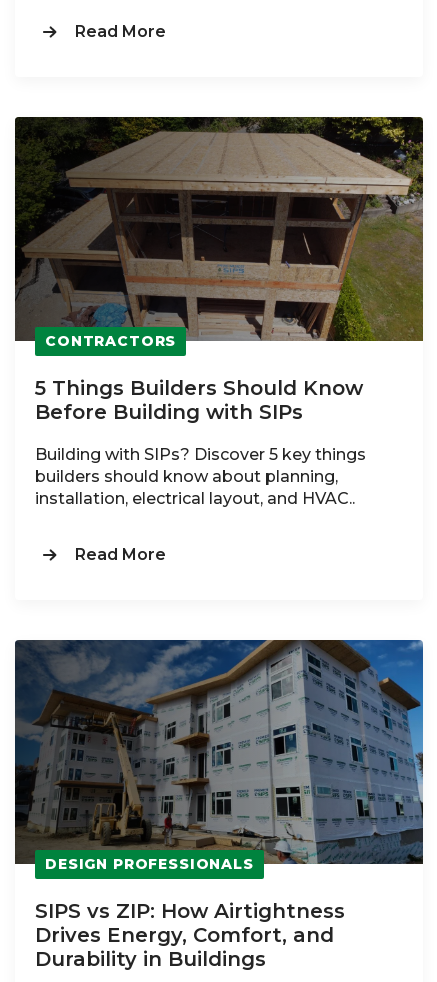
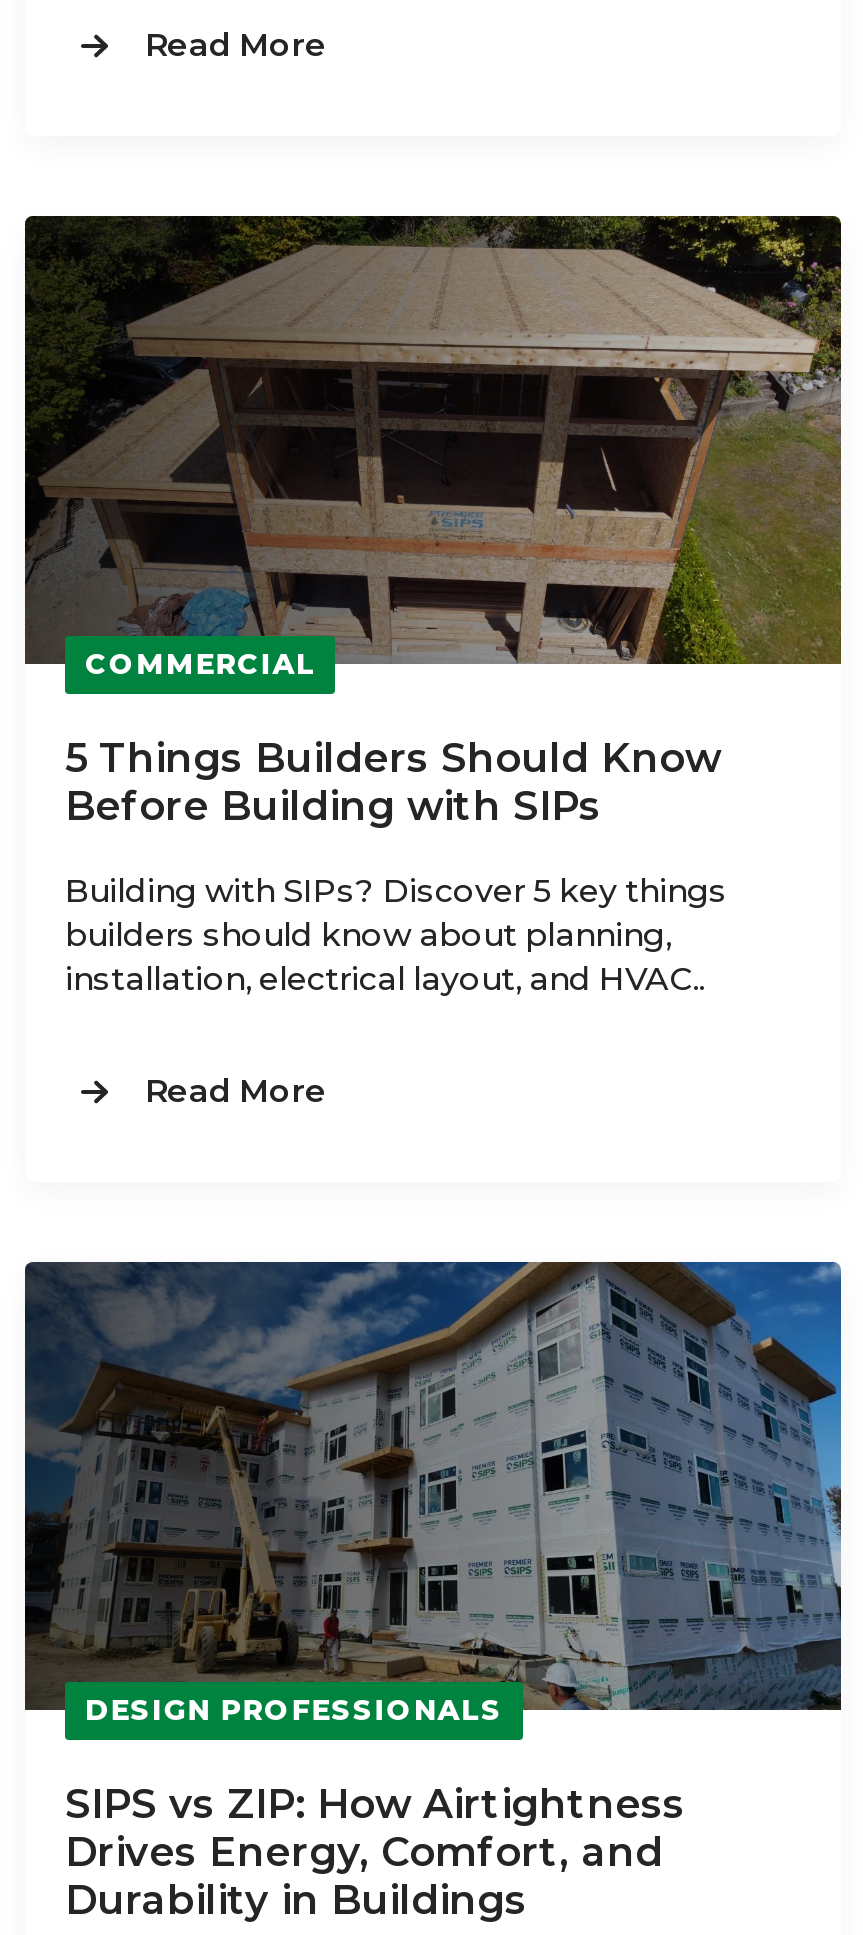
[45,332,176,350] CONTRACTORS -> [85,646,316,682] COMMERCIAL

